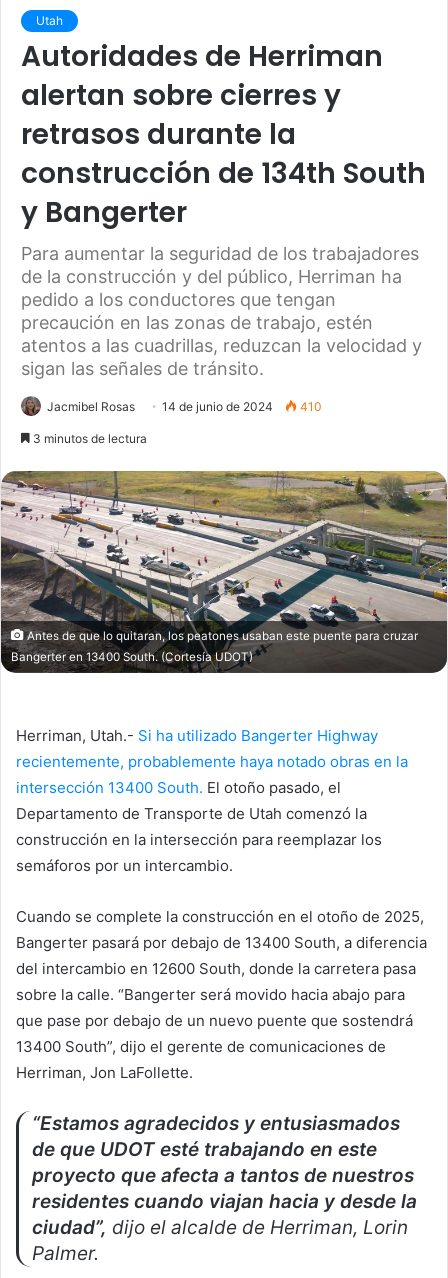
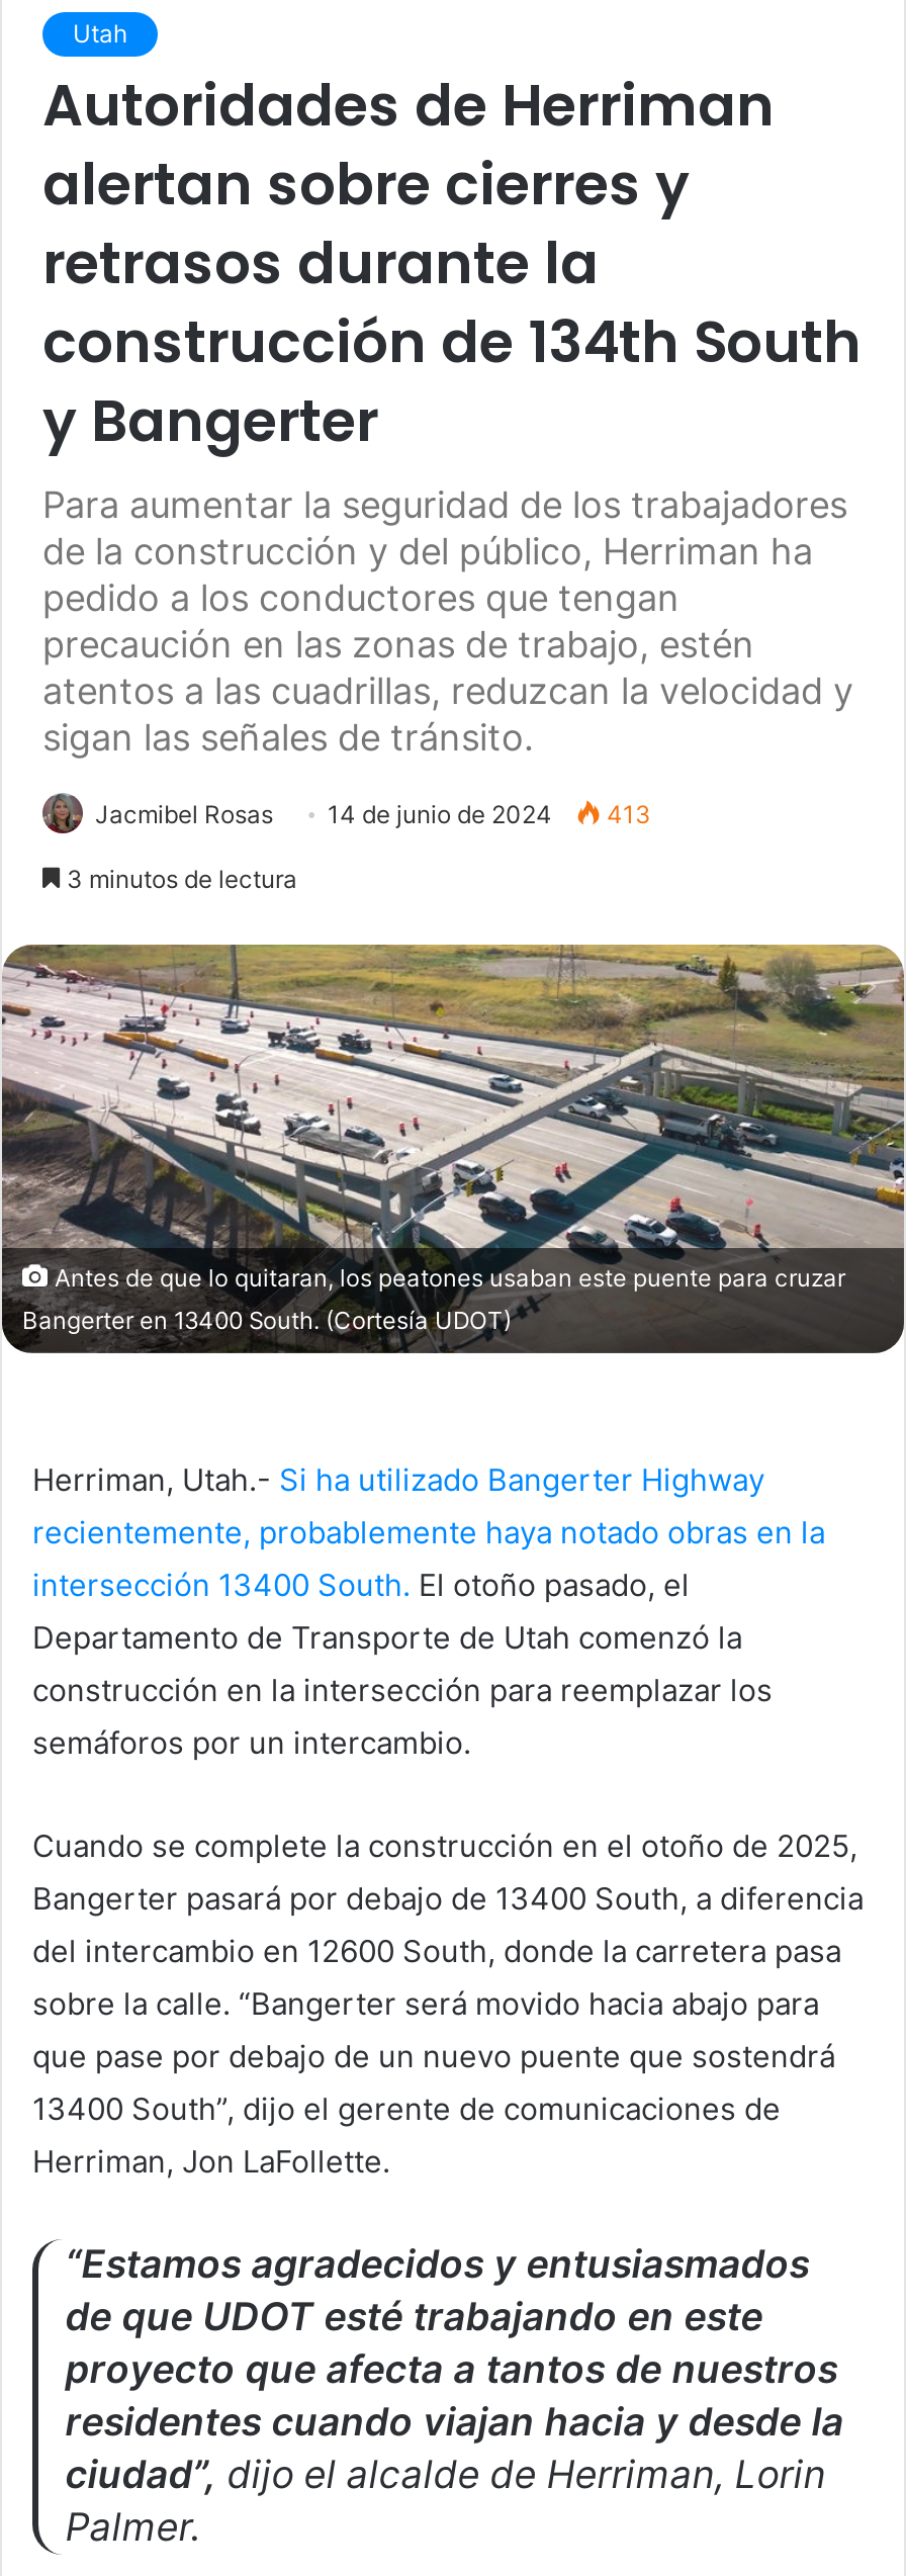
[47,399,322,414] Jacmibel Rosas 14 de junio de 2024 410 -> [95,800,651,830] Jacmibel Rosas 14 de junio de 2024 413

